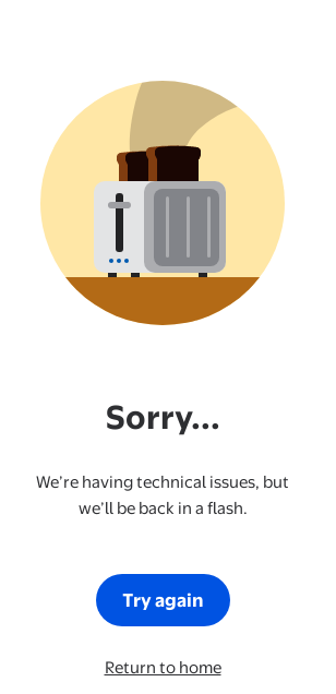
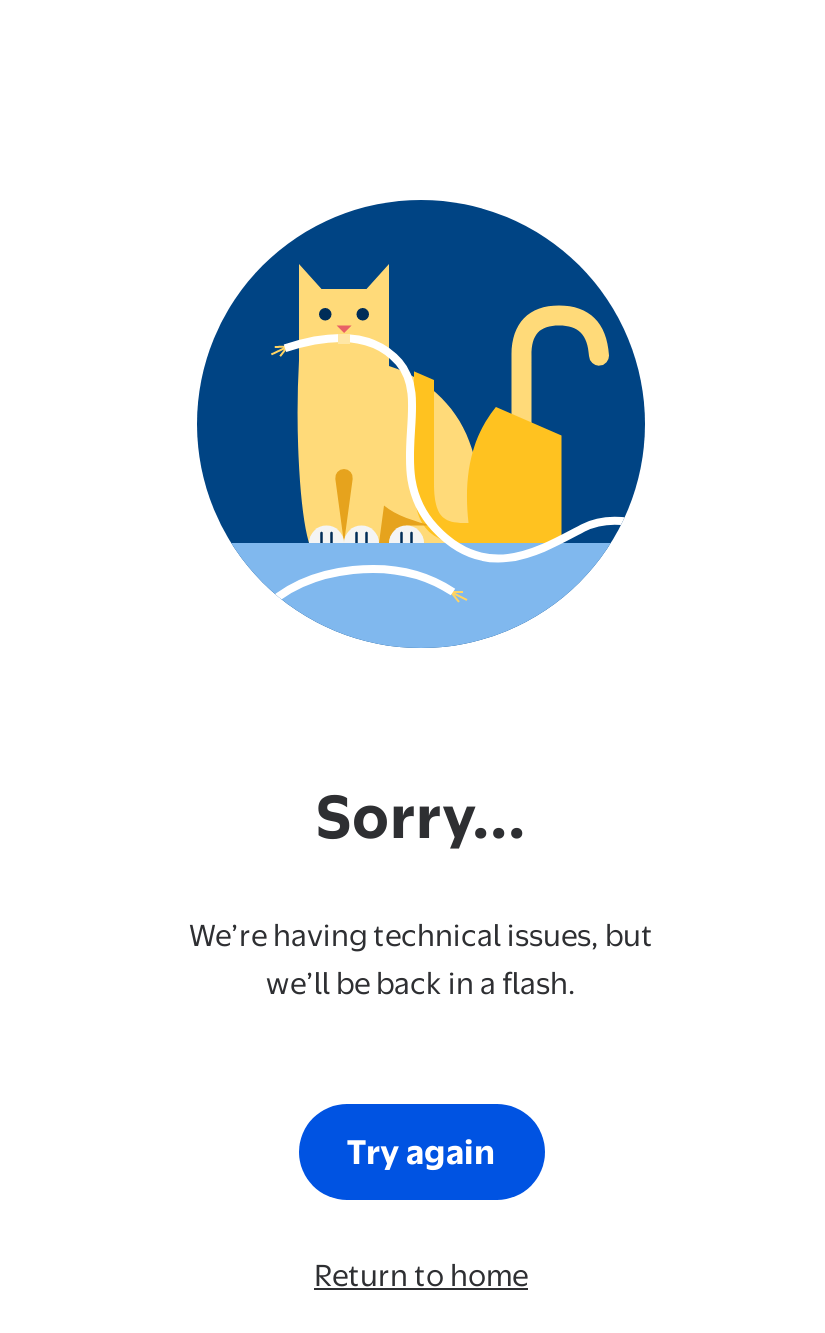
[40,81,285,326] [image] -> [195,198,647,650] [image]

